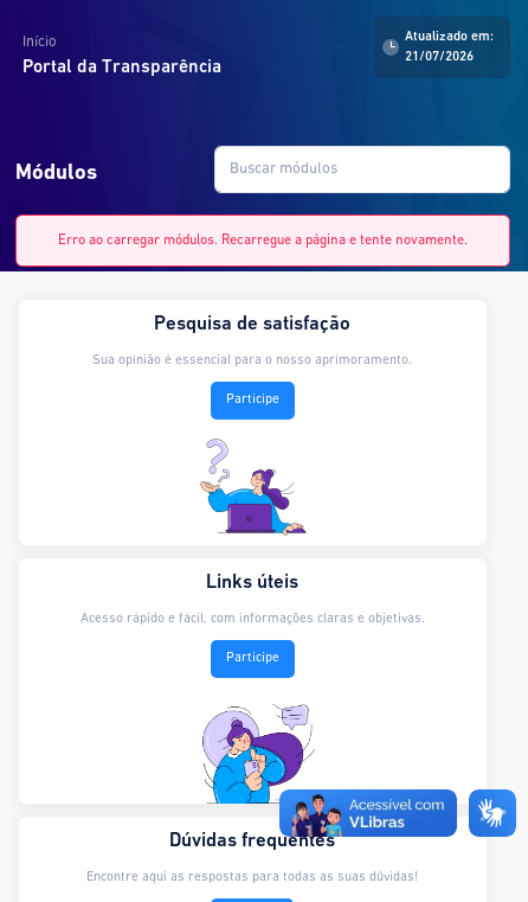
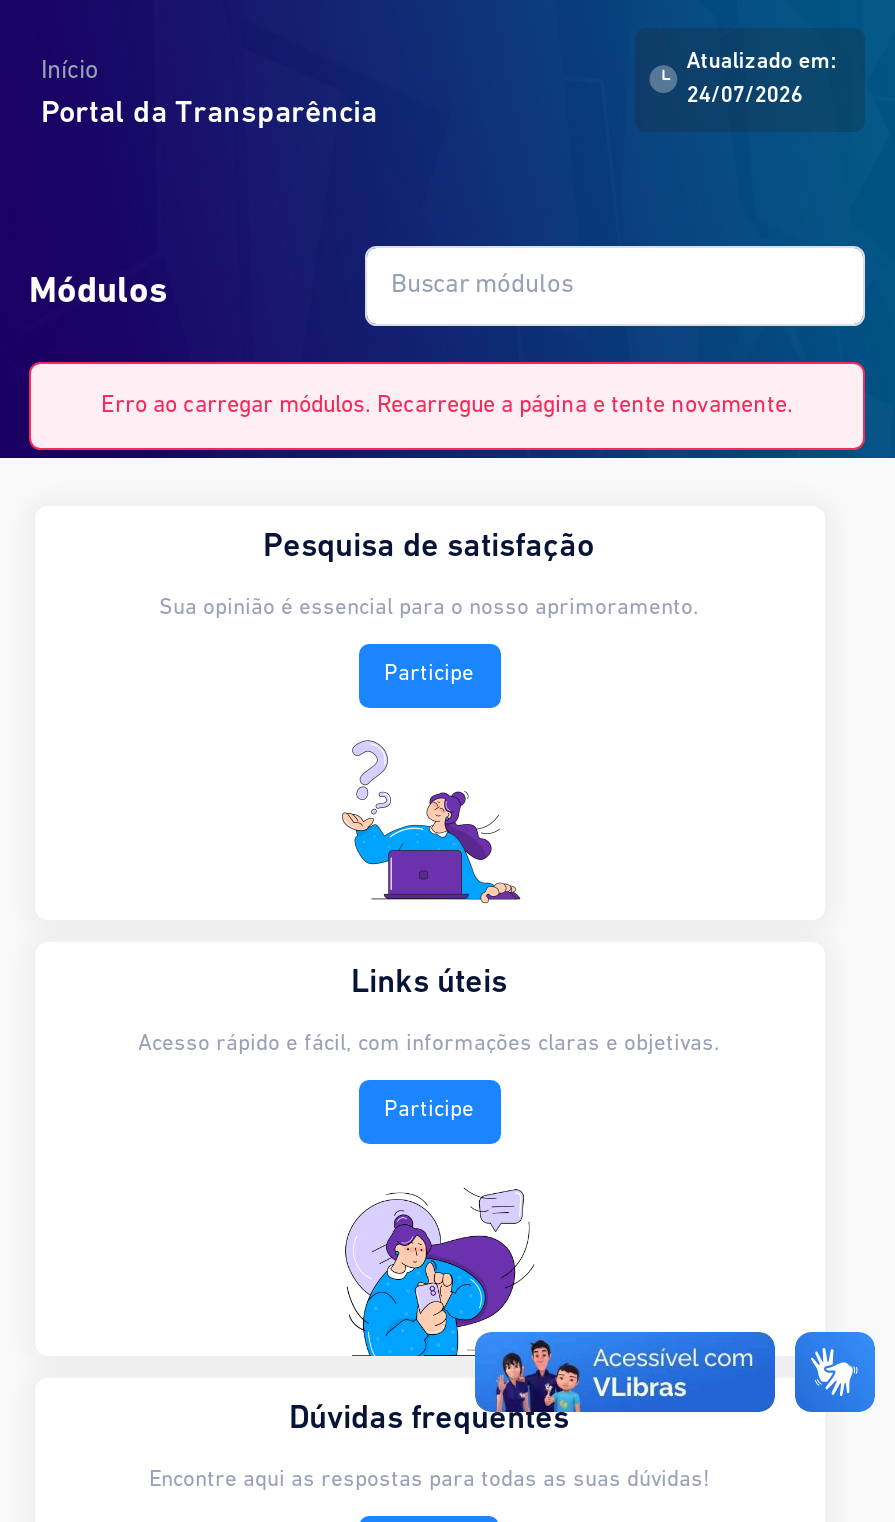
[405,50,473,64] 21/07/2026 -> [687,84,803,108] 24/07/2026

